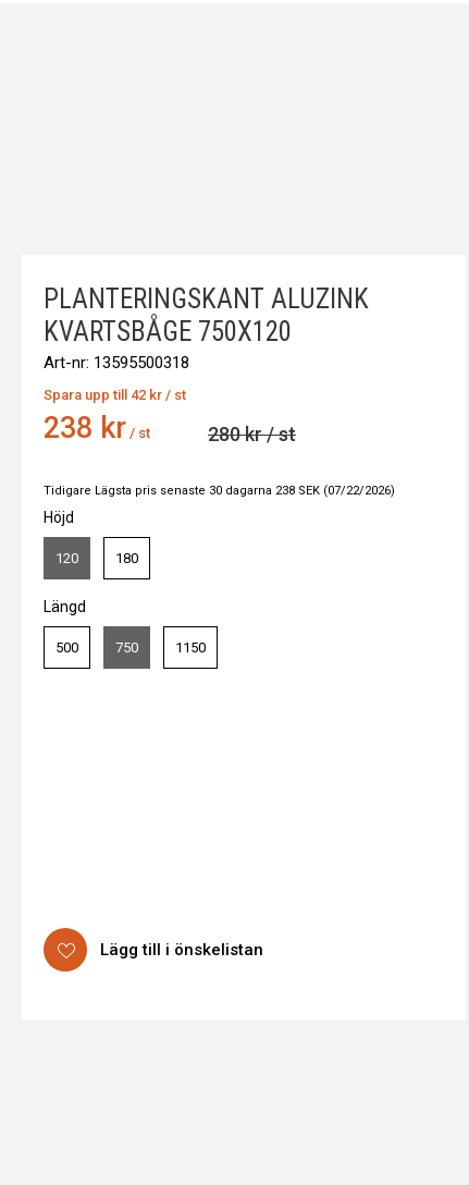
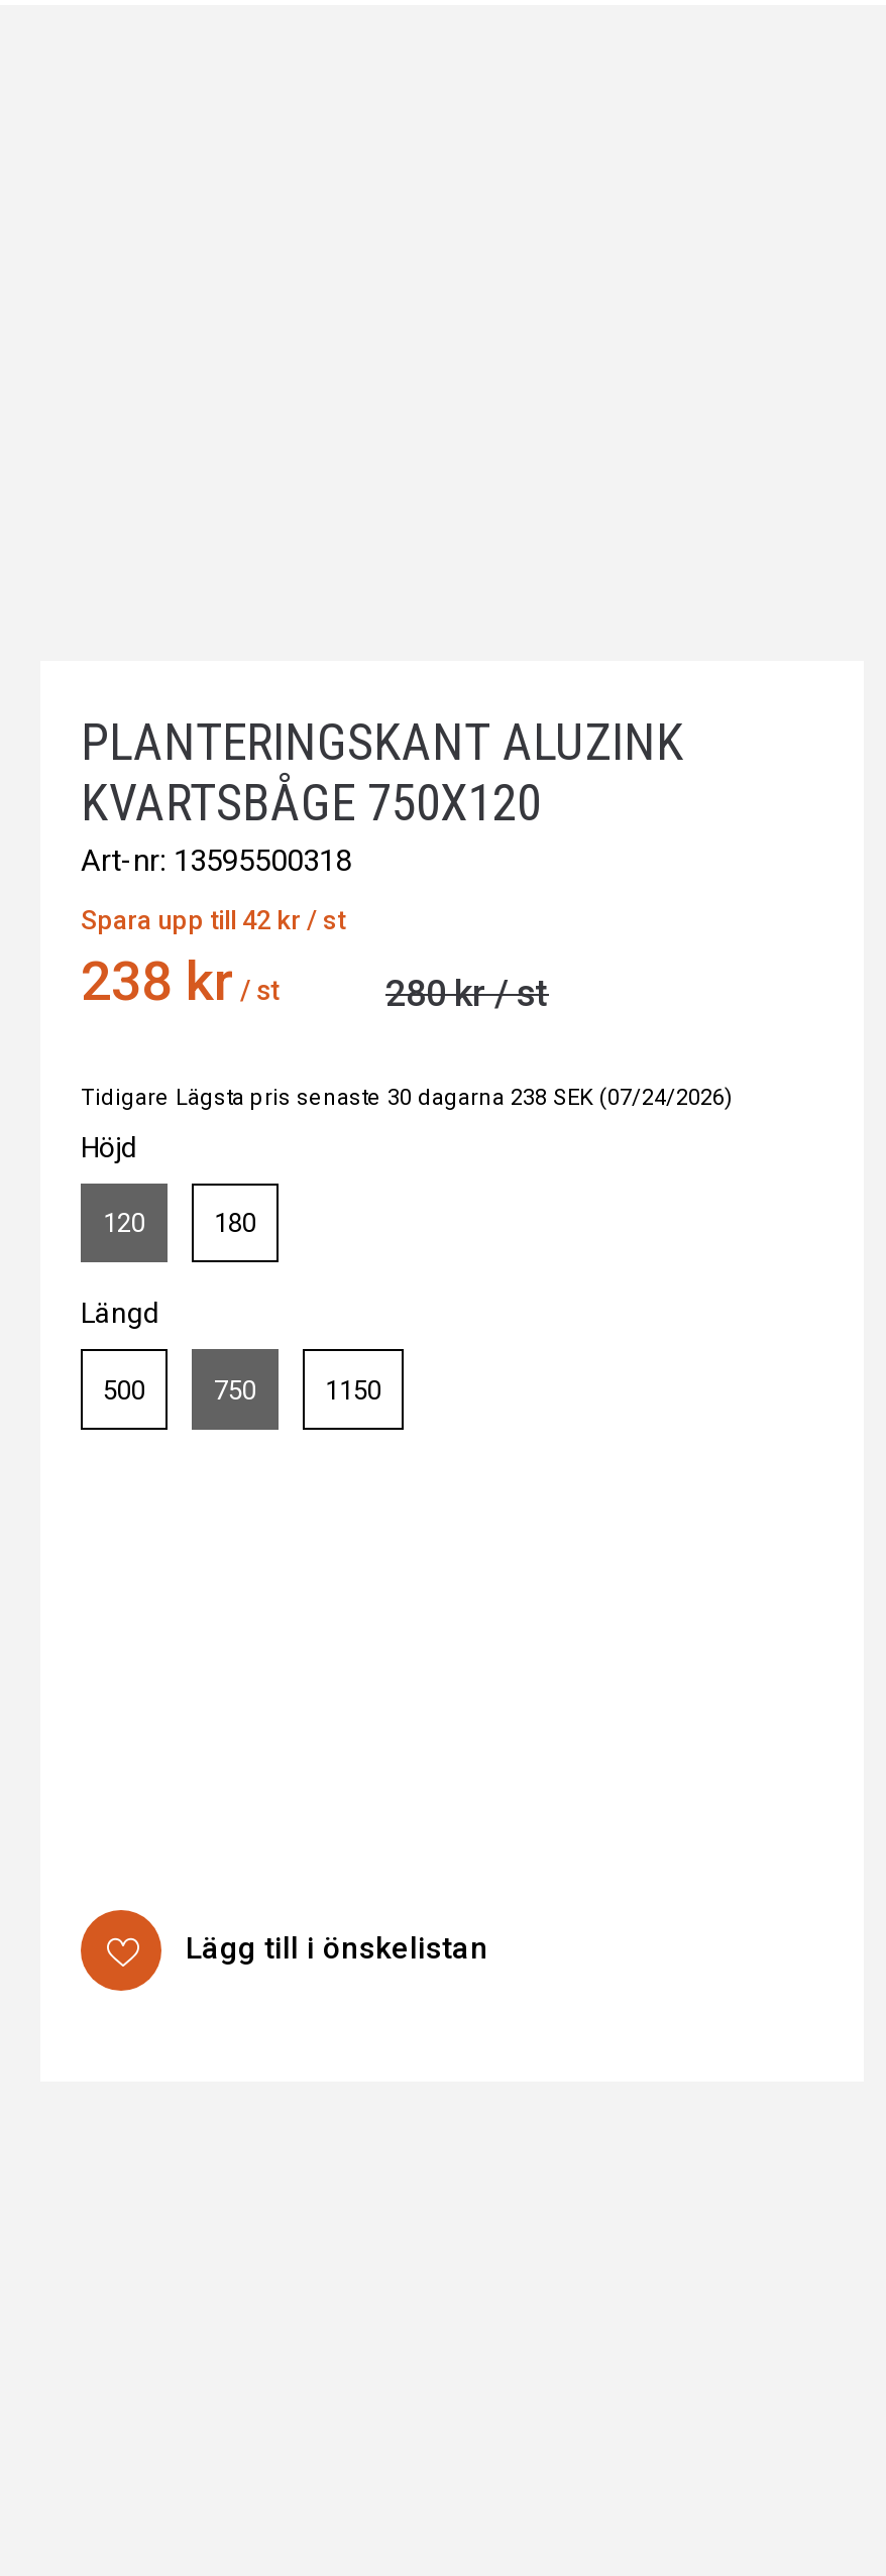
[44,483,395,497] Tidigare Lägsta pris senaste 30 dagarna 238 SEK (07/22/2026) -> [81,1085,733,1111] Tidigare Lägsta pris senaste 30 dagarna 238 SEK (07/24/2026)

